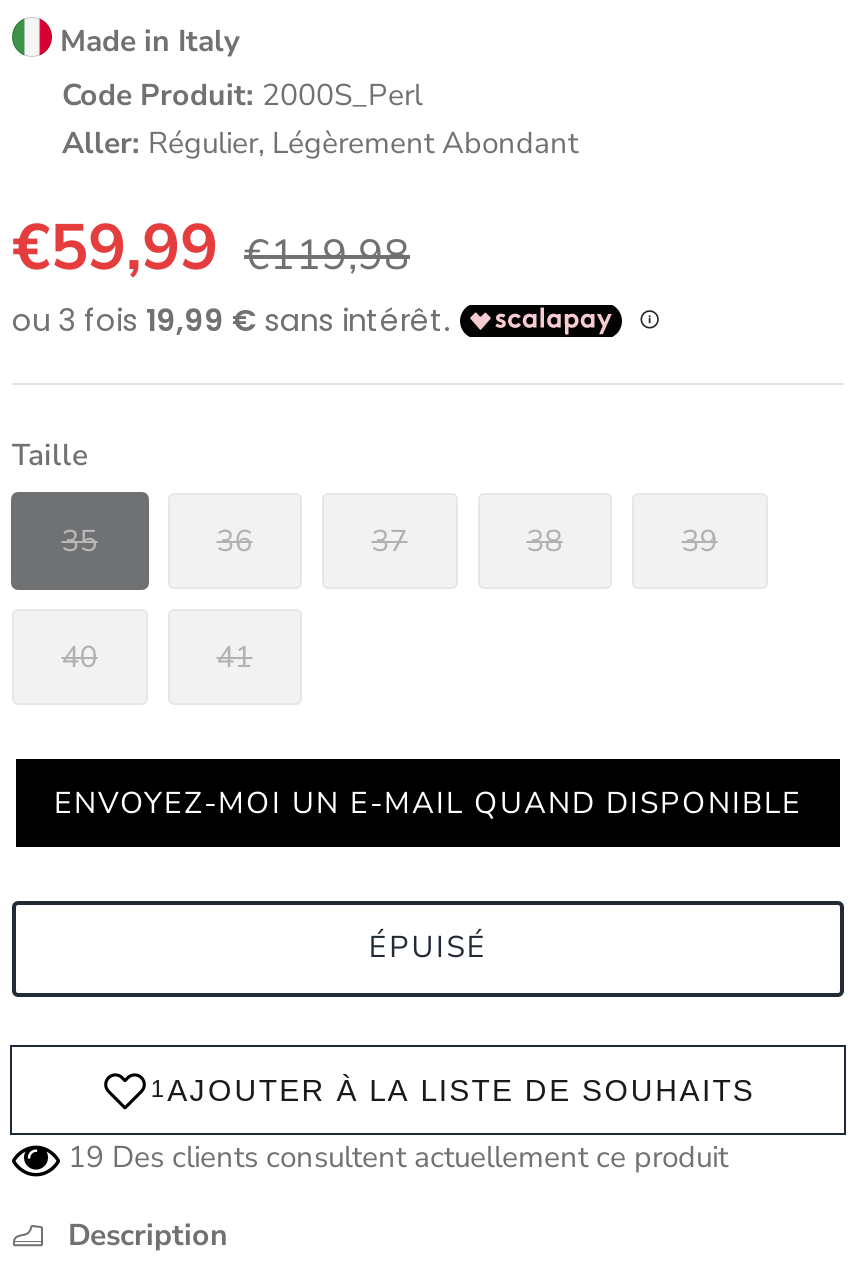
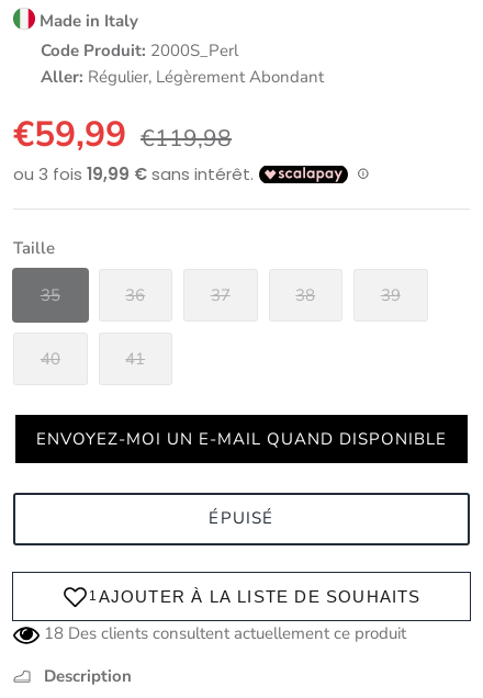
[68,1138,728,1178] 19 Des clients consultent actuellement ce produit -> [44,623,406,645] 18 Des clients consultent actuellement ce produit

